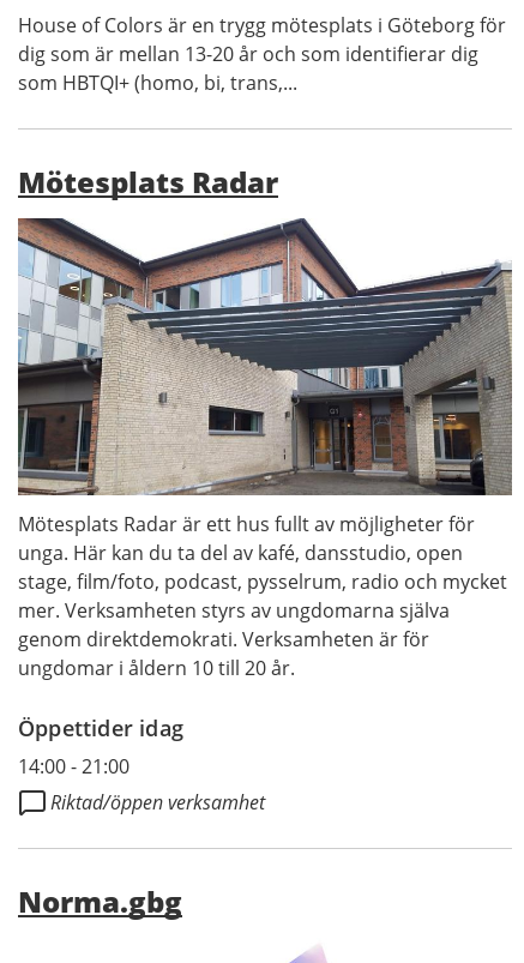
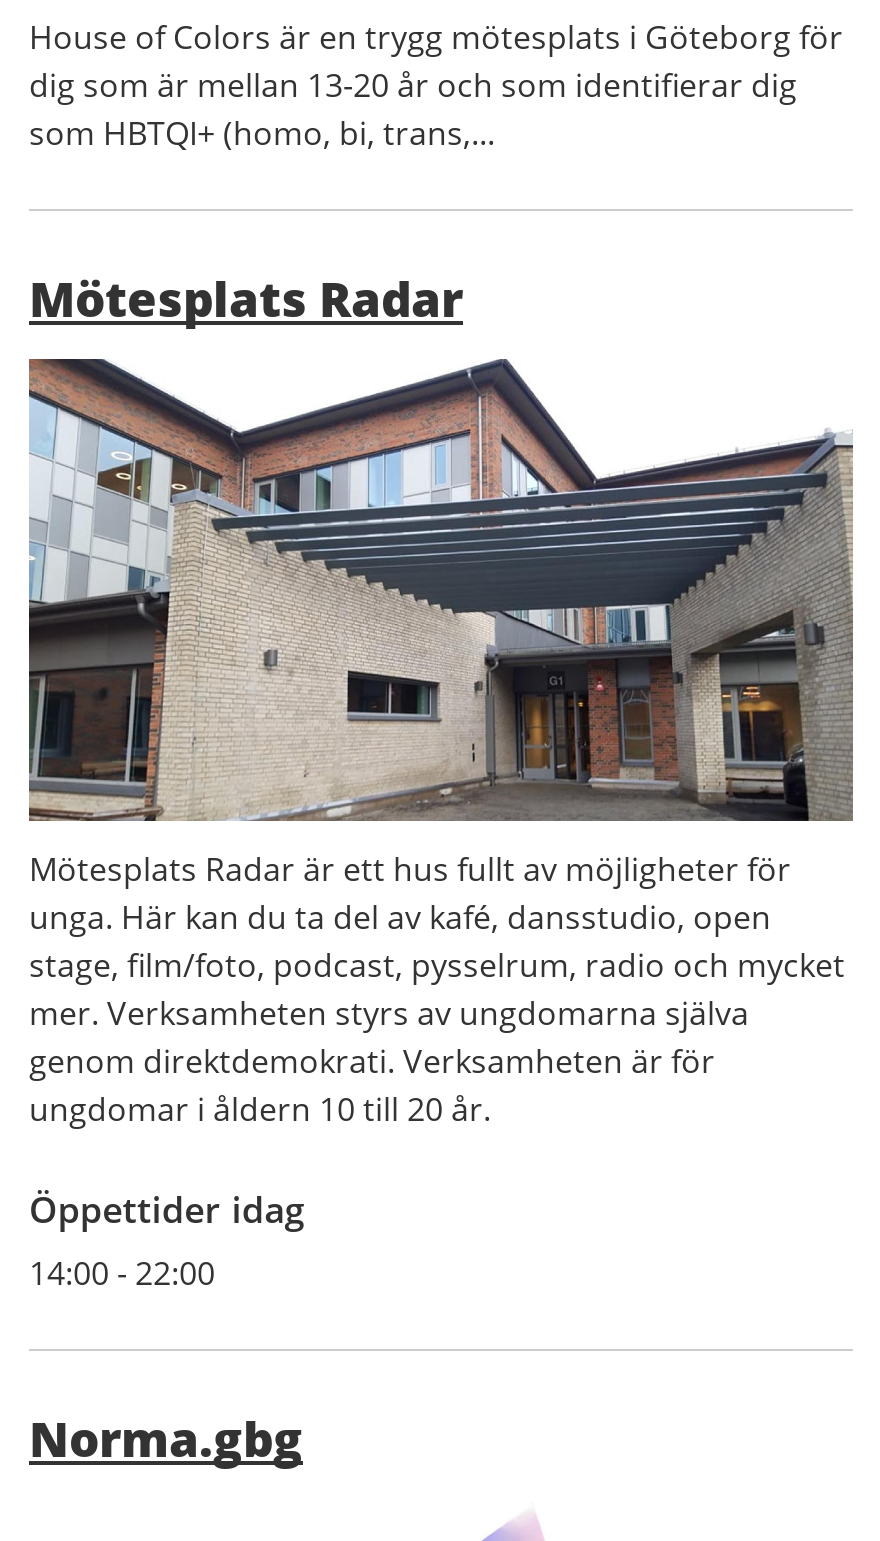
[18,753,265,816] 14:00 - 21:00 | Riktad/öppen verksamhet -> [29,1252,215,1296] 14:00 - 22:00

